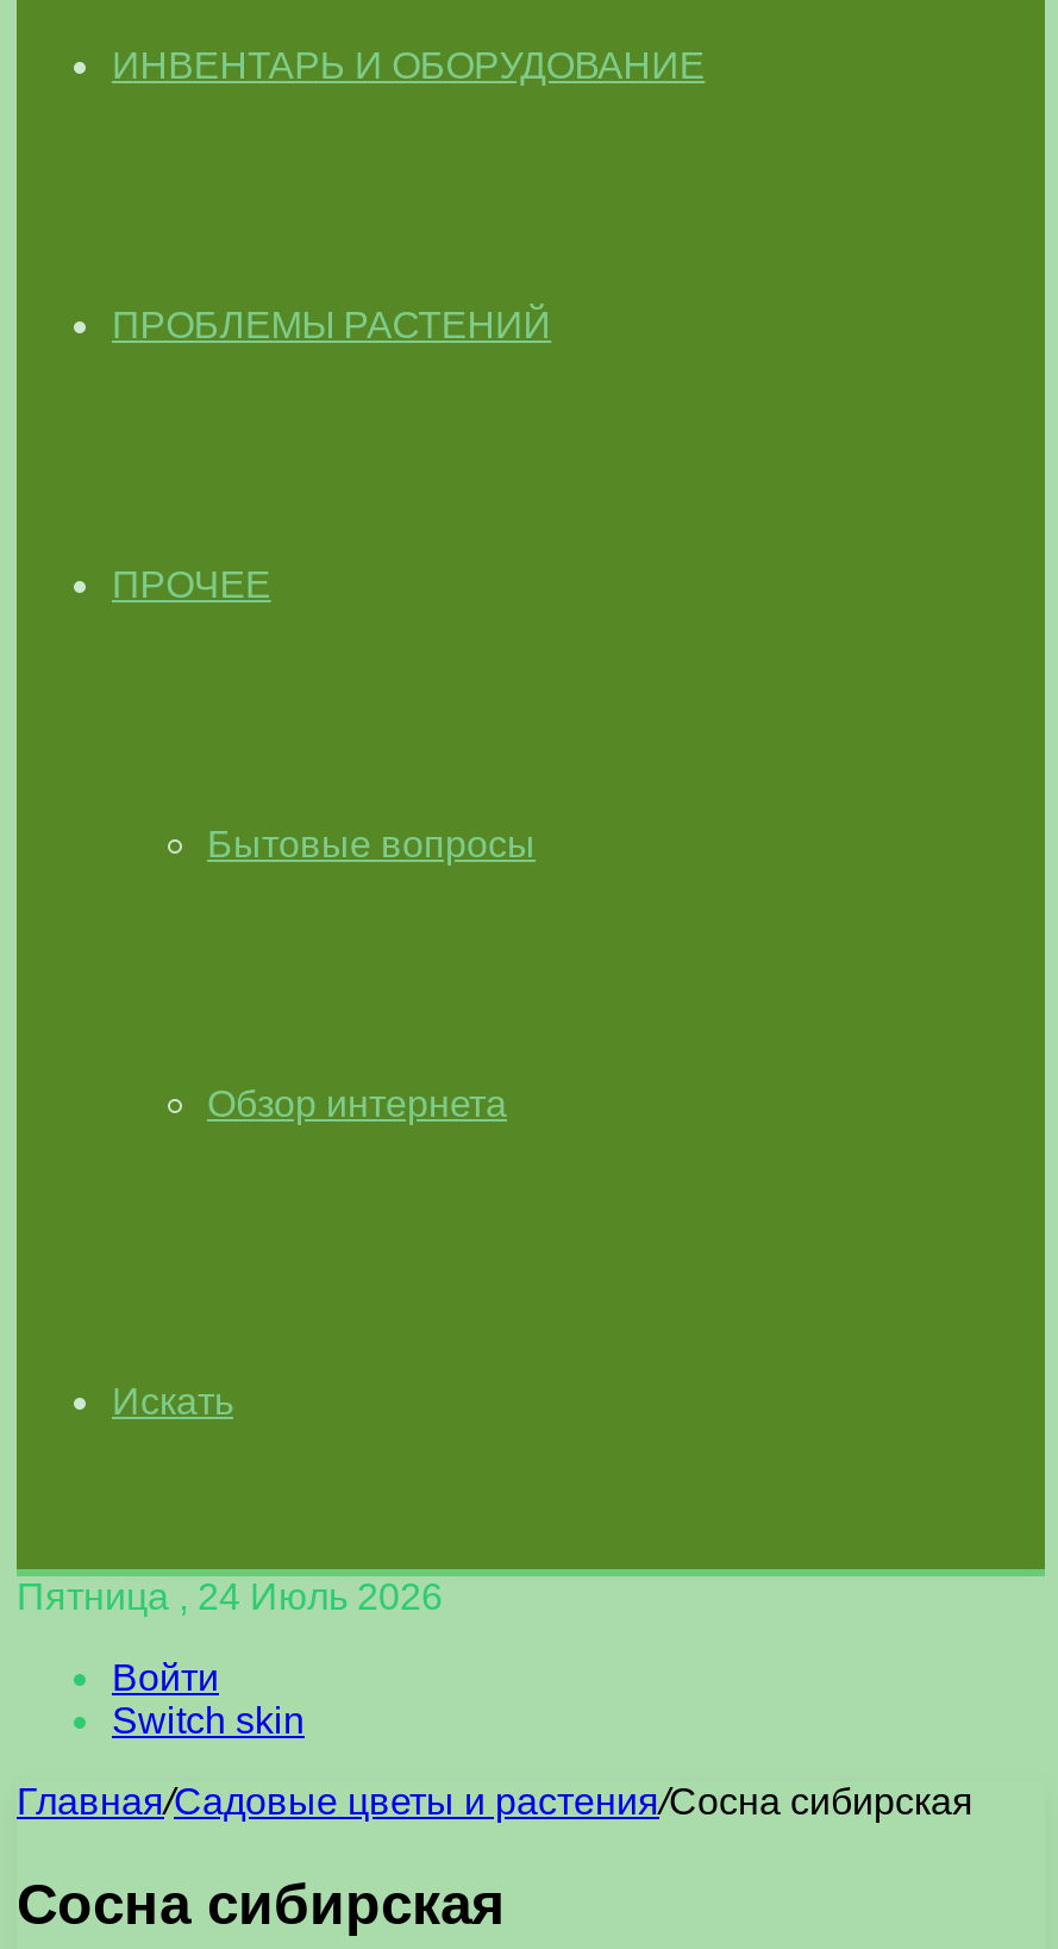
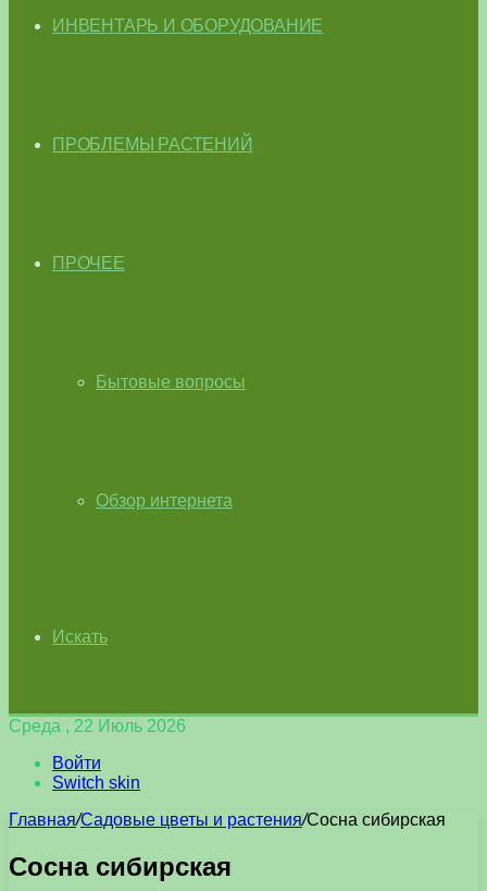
[17,1576,443,1617] Пятница , 24 Июль 2026 -> [9,717,186,735] Среда , 22 Июль 2026

